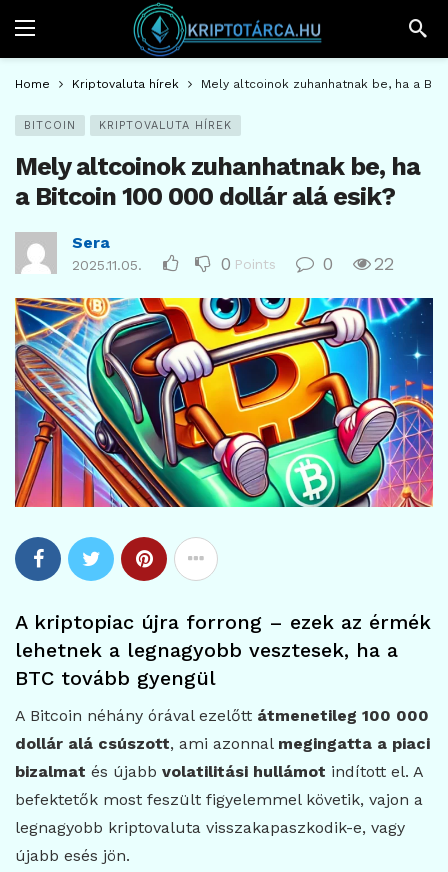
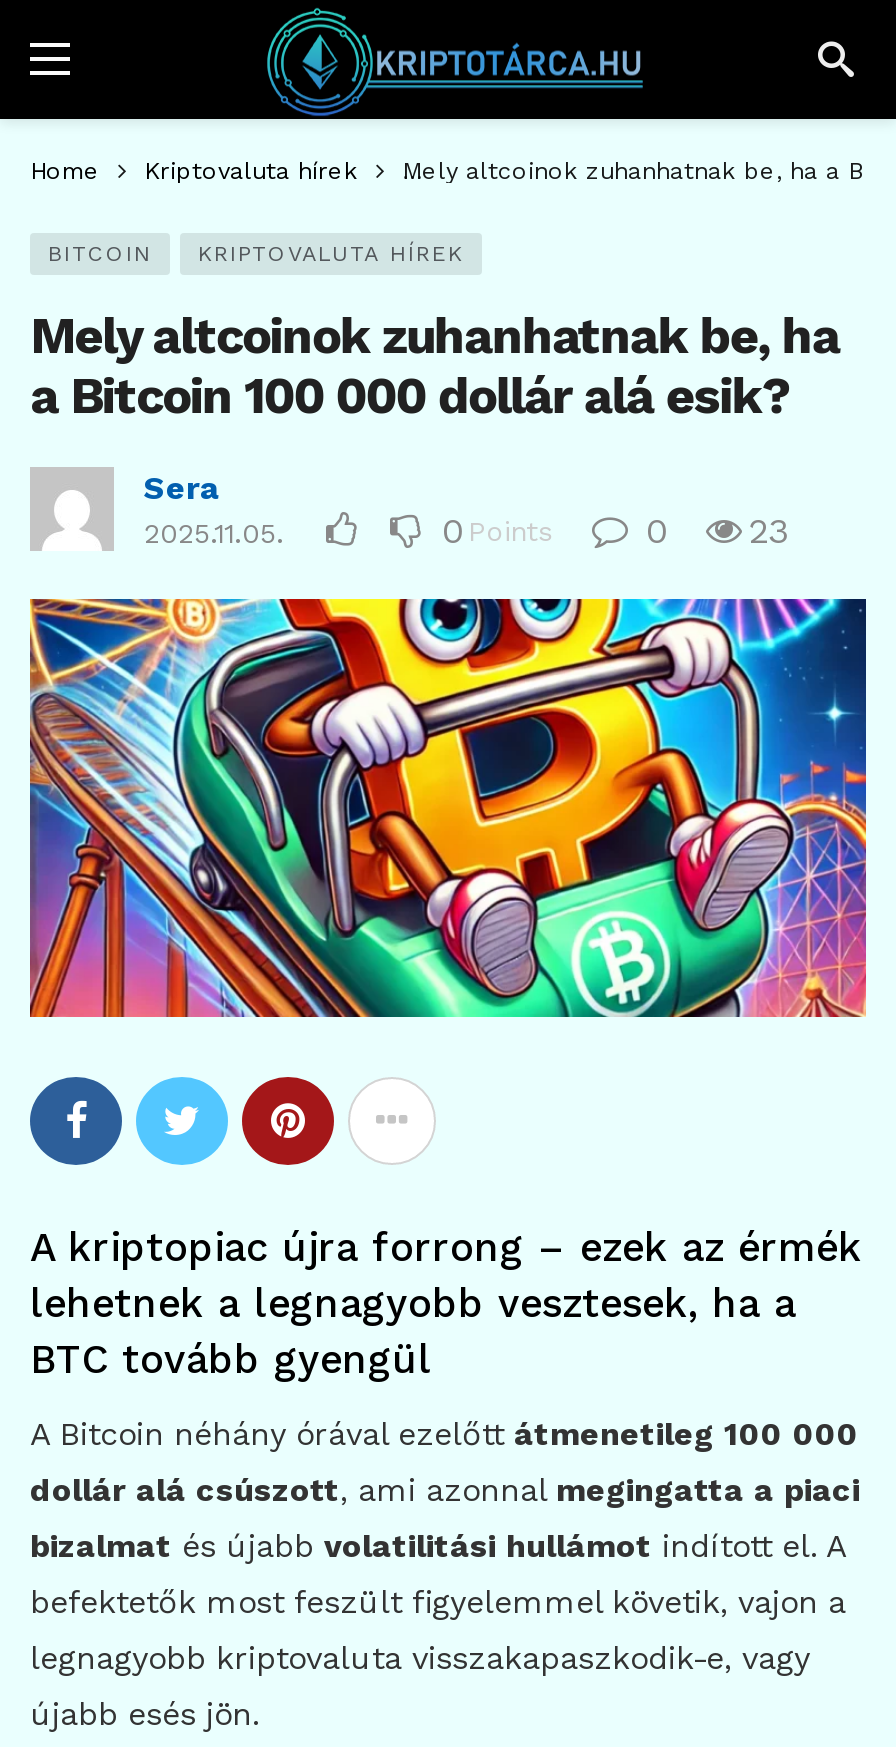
[374,253,394,274] 22 -> [748,509,788,551] 23

